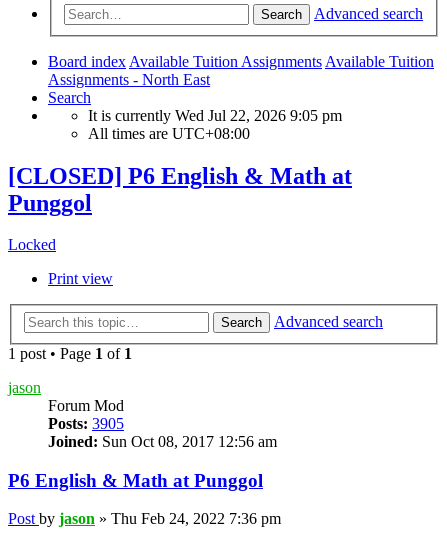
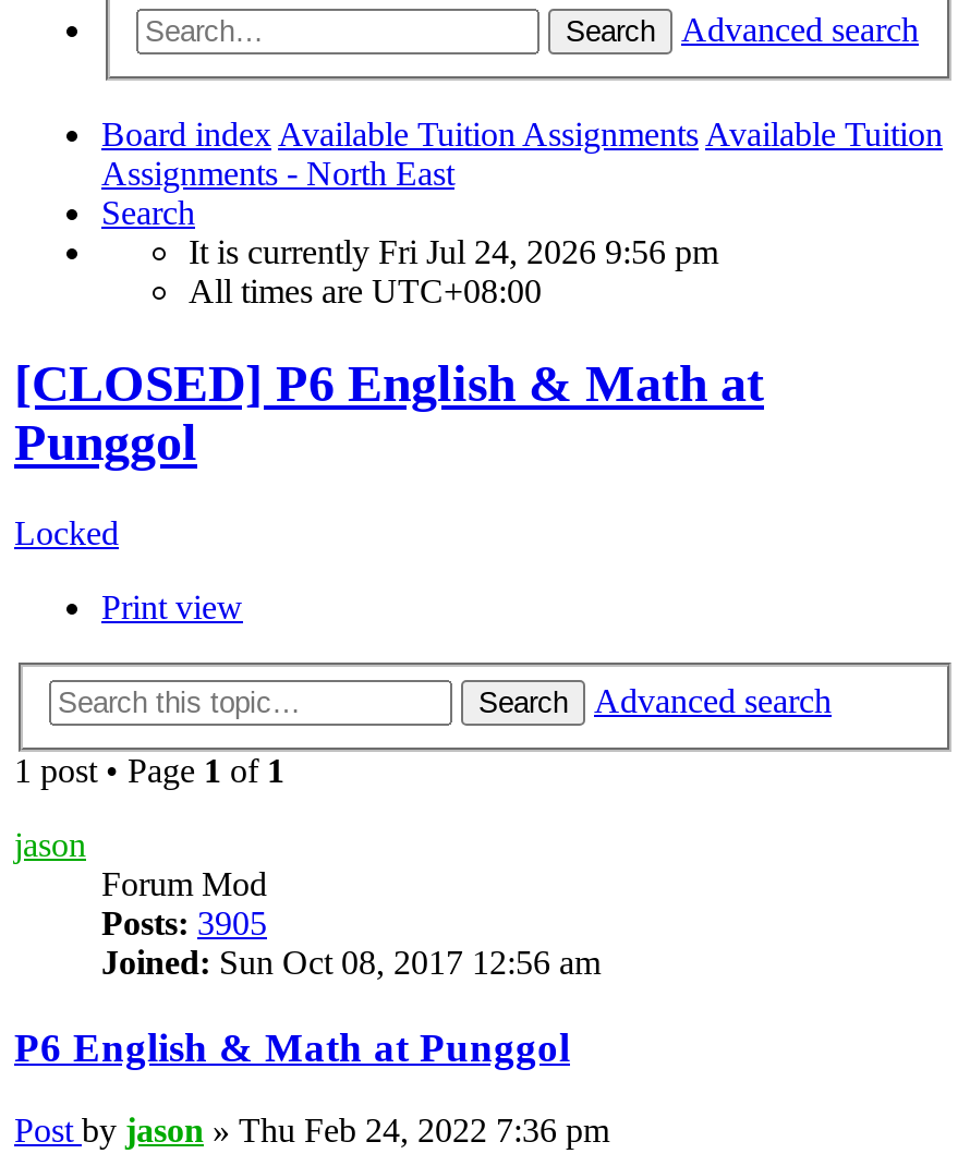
[88,107,342,124] It is currently Wed Jul 22, 2026 9:05 pm -> [189,232,718,269] It is currently Fri Jul 24, 2026 9:56 pm

